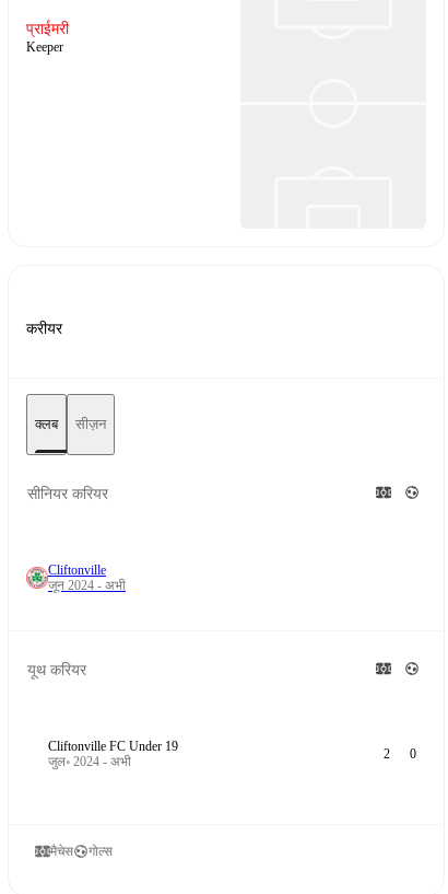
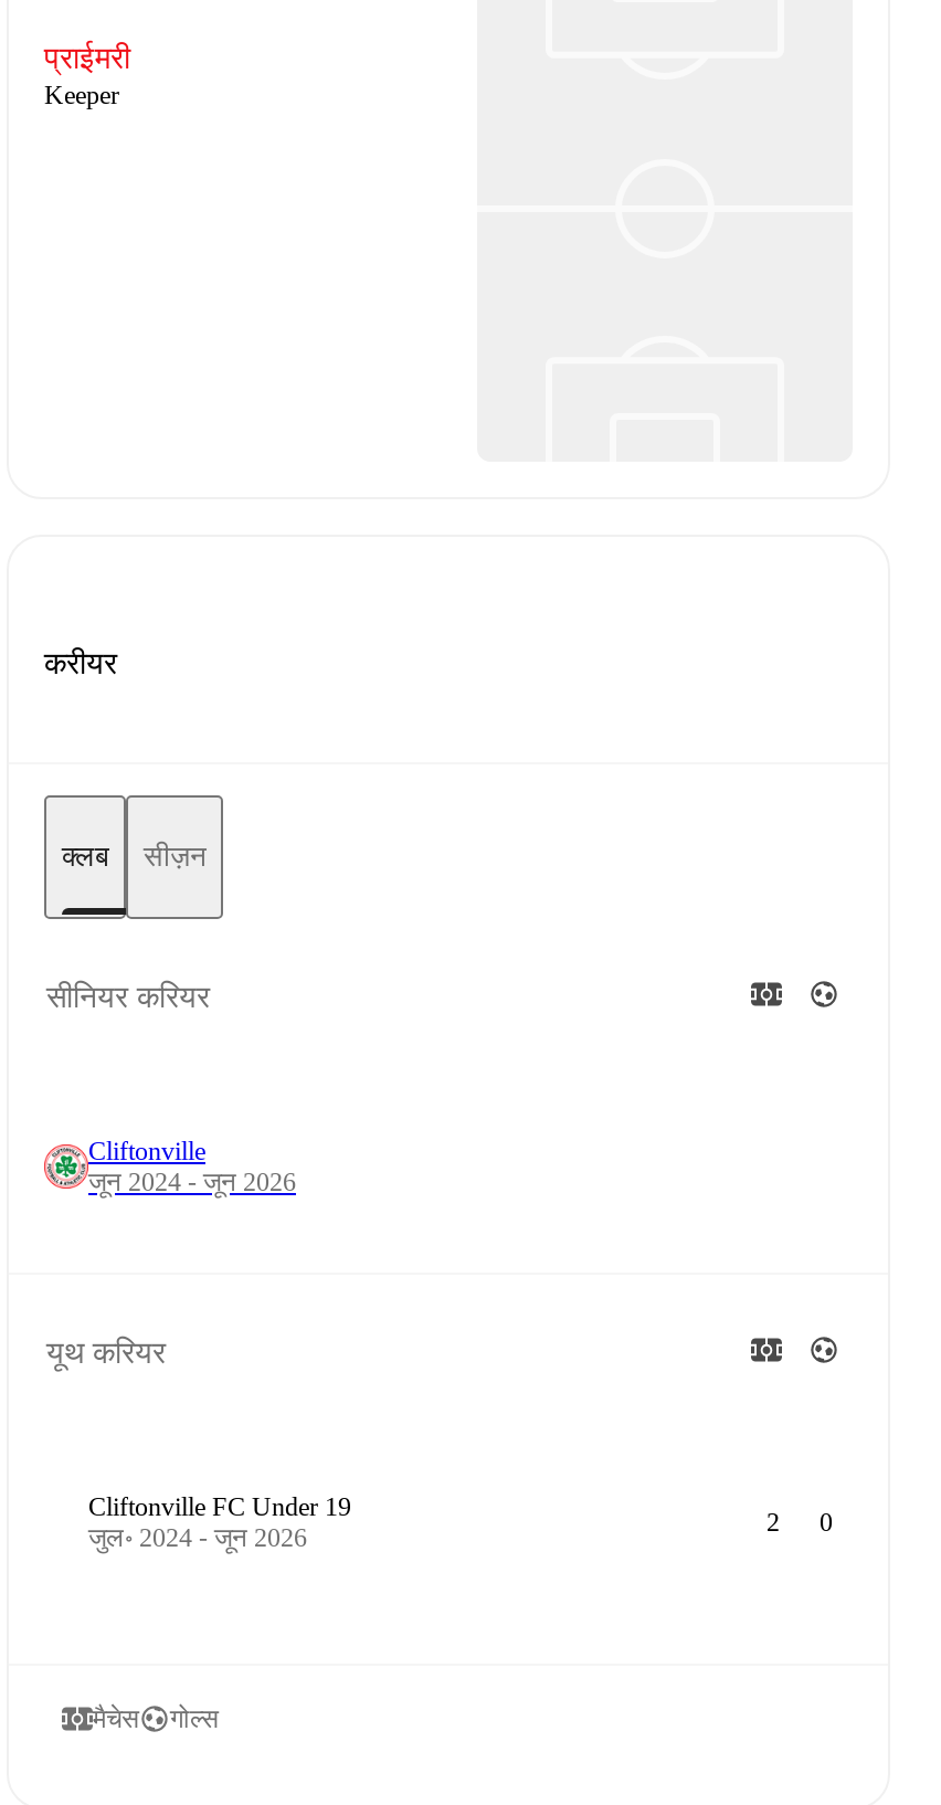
[48,578,126,593] जून 2024 - अभी -> [88,1167,296,1197] जून 2024 - जून 2026
[48,754,131,769] जुल॰ 2024 - अभी -> [88,1522,307,1553] जुल॰ 2024 - जून 2026

